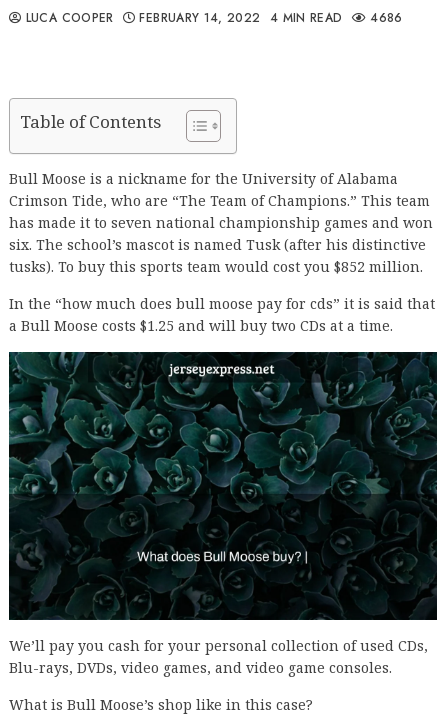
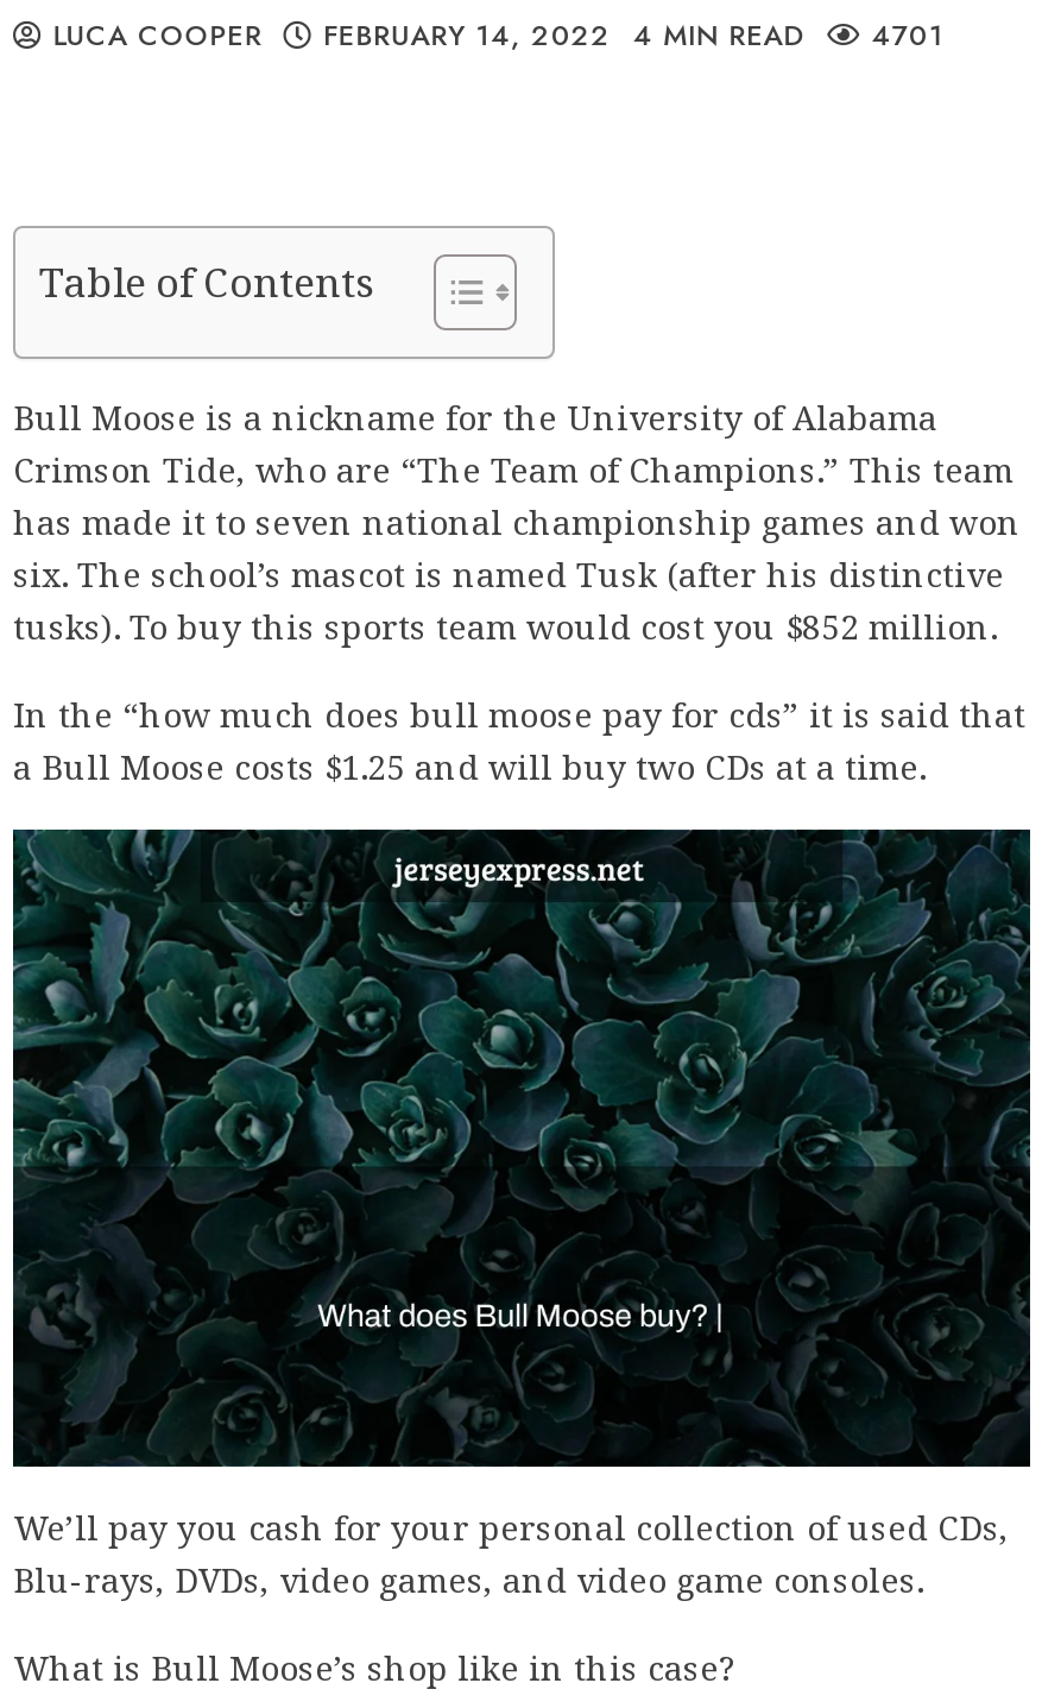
[21,9,403,27] LUCA COOPER FEBRUARY 14, 2022 4 MIN READ 4686 -> [43,14,944,57] LUCA COOPER FEBRUARY 14, 2022 4 MIN READ 4701

